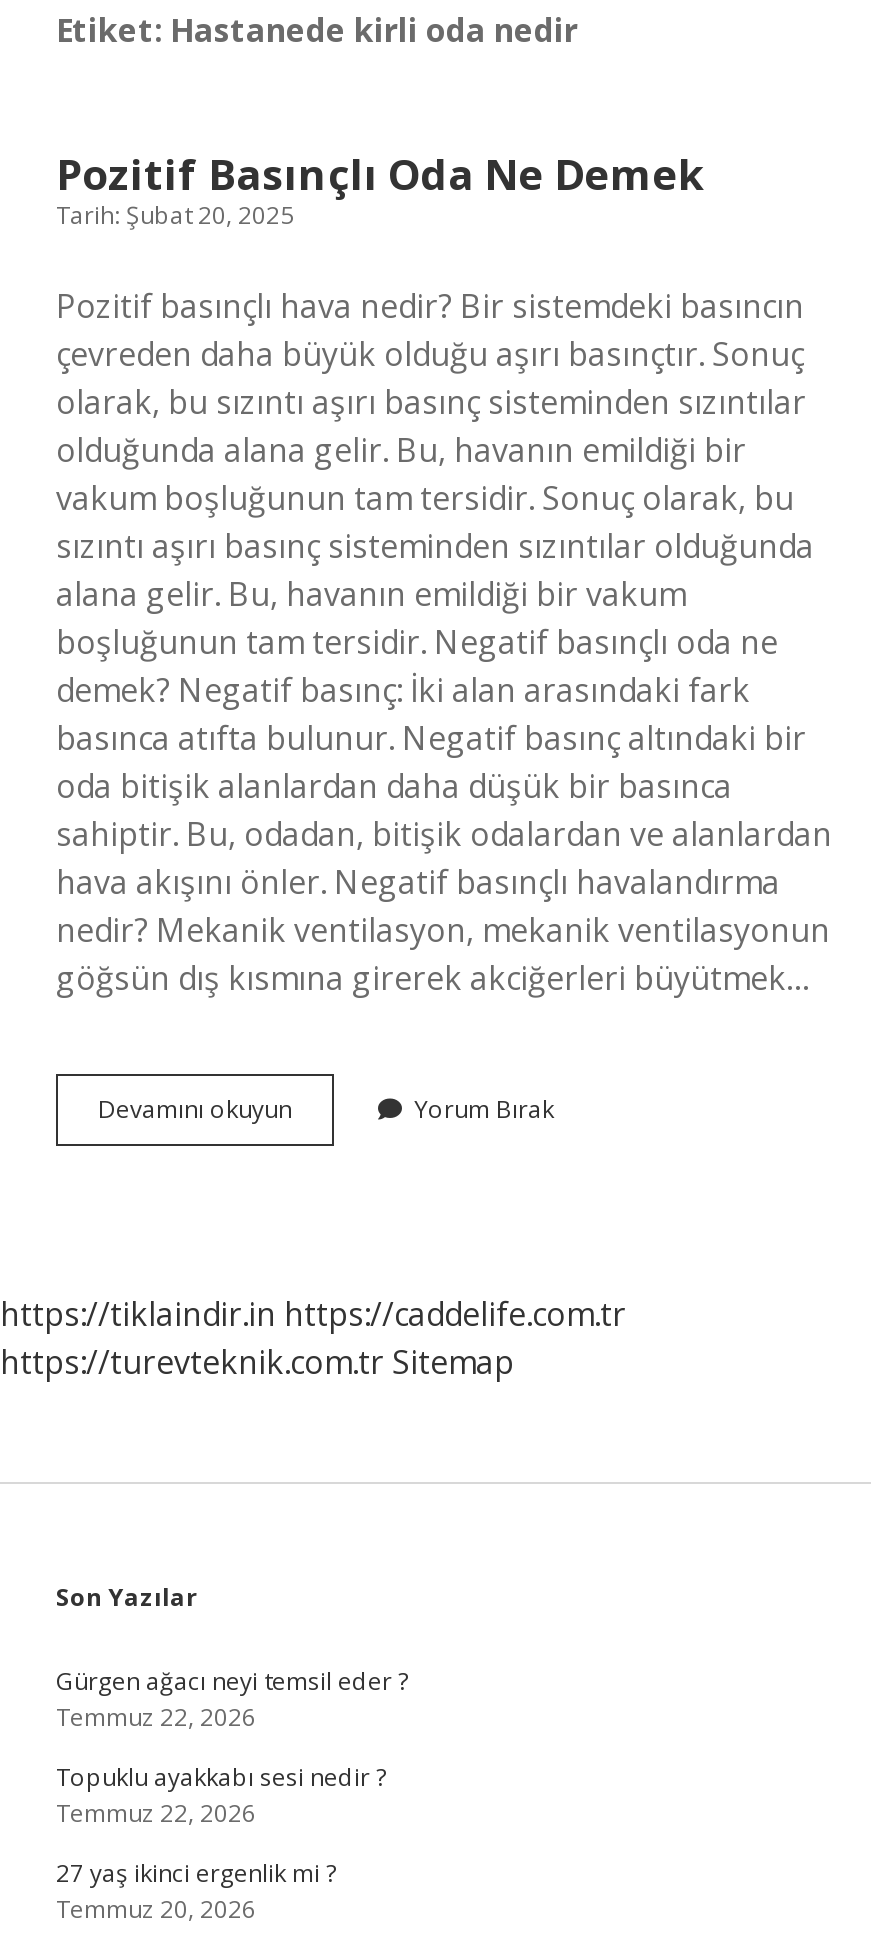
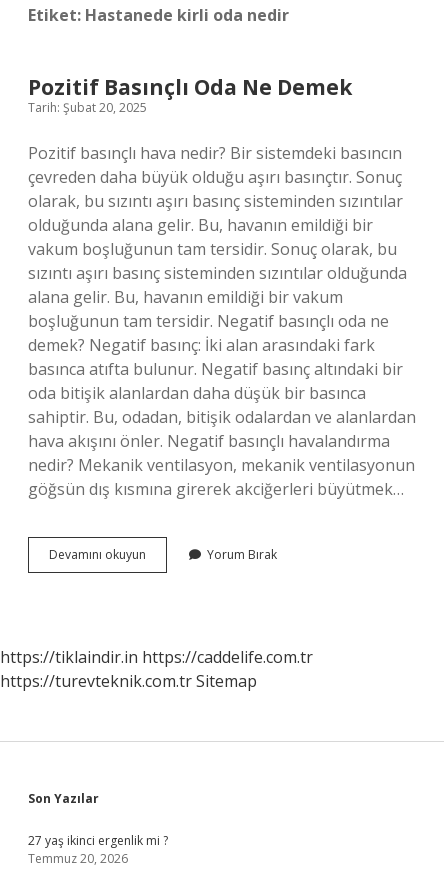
[56,1664,408,1830] Gürgen ağacı neyi temsil eder ? | Temmuz 22, 2026 | Topuklu ayakkabı sesi nedir ? | Temmuz 22, 2026 -> none

